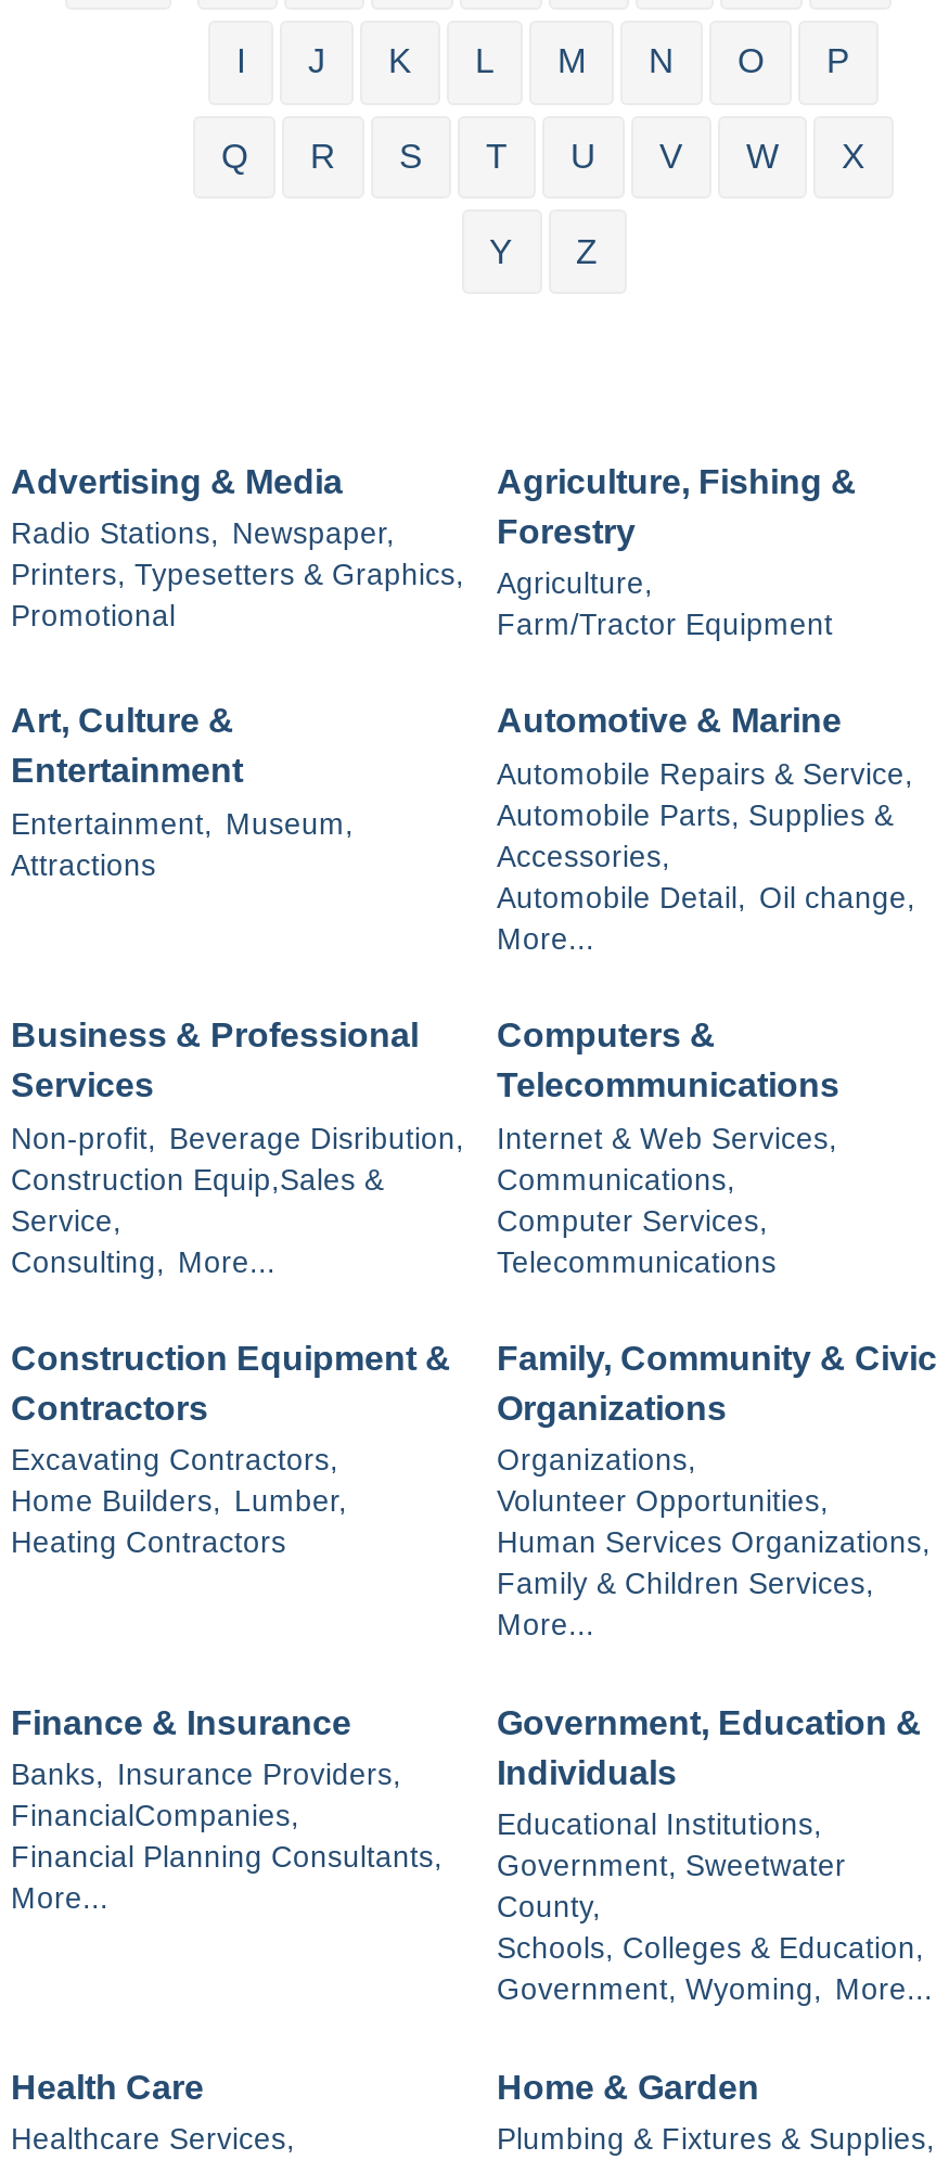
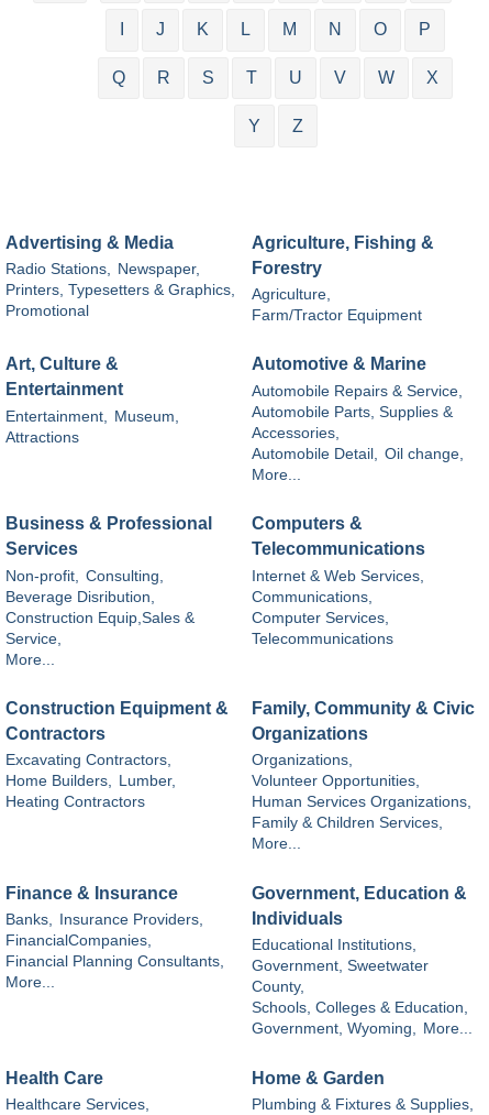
[11,1122,464,1155] Non-profit, Beverage Disribution, -> [5,568,164,605] Non-profit, Consulting, | Beverage Disribution,
[11,1246,275,1278] Consulting, More... -> [5,651,55,668] More...

